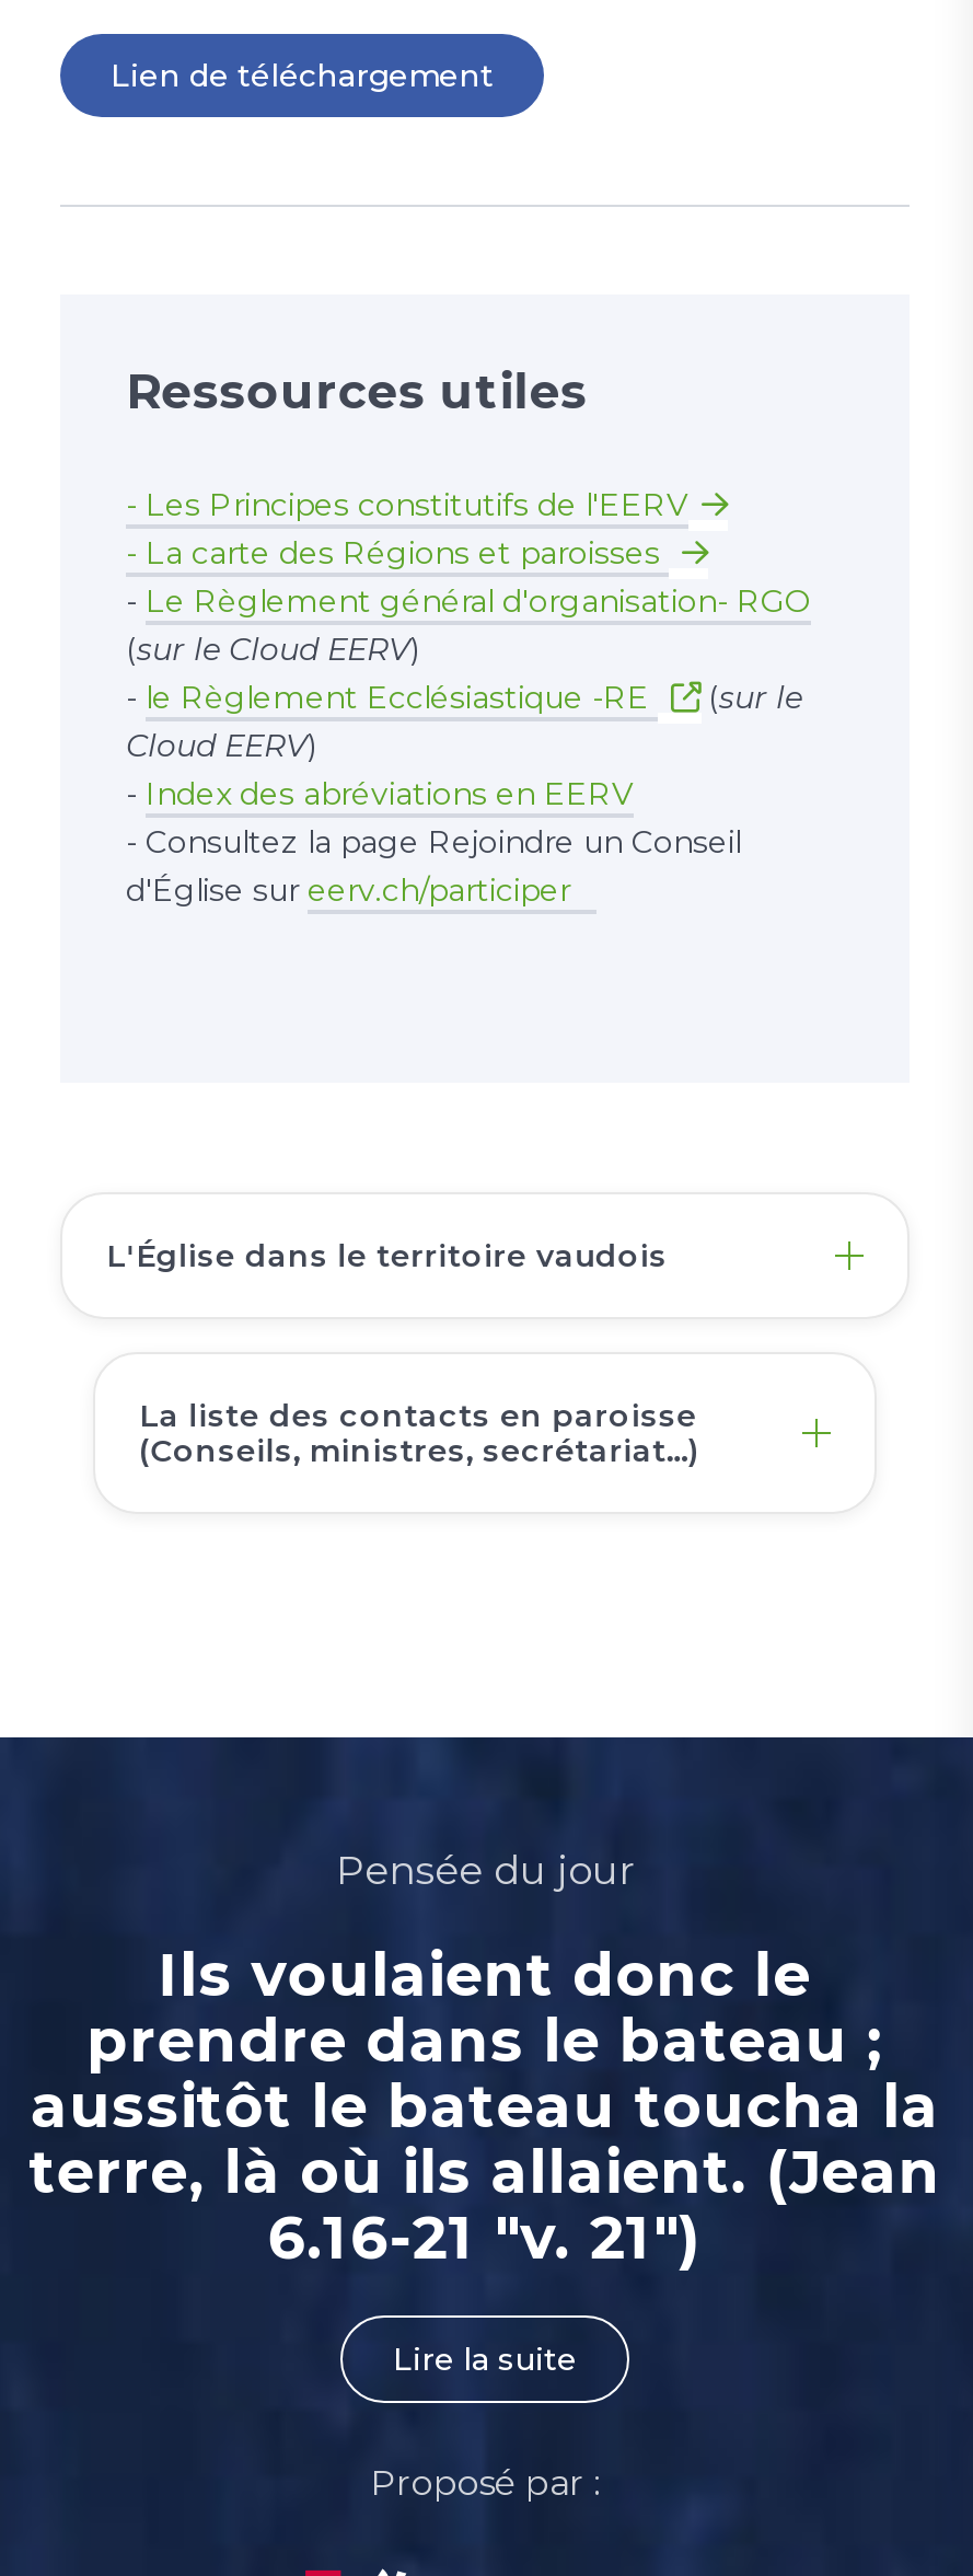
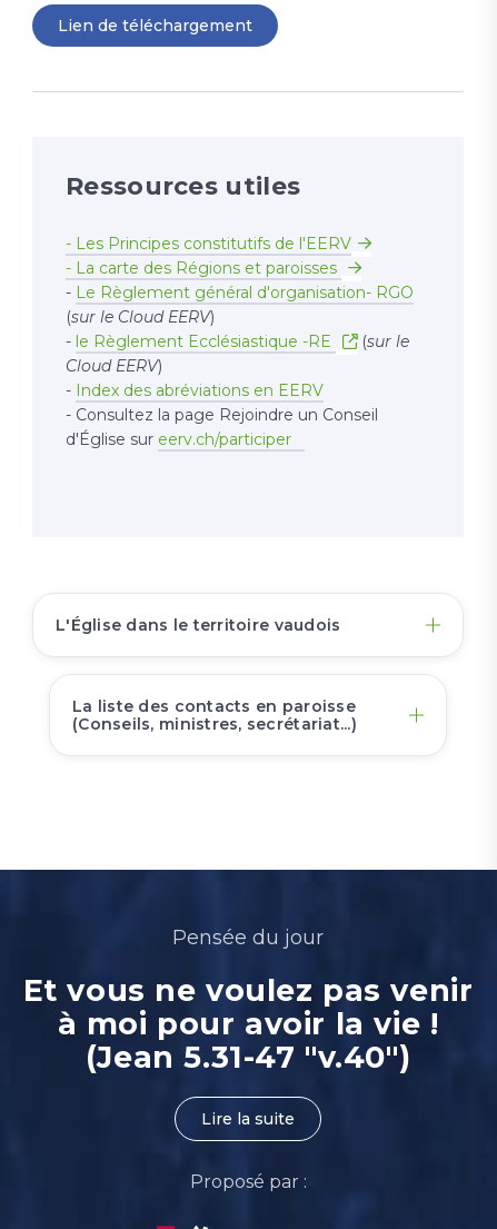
[29,1939,941,2274] Ils voulaient donc le | prendre dans le bateau ; | aussitôt le bateau toucha la | terre, là où ils allaient. (Jean | 6.16-21 "v. 21") -> [23,972,473,1076] Et vous ne voulez pas venir | à moi pour avoir la vie ! | (Jean 5.31-47 "v.40")

